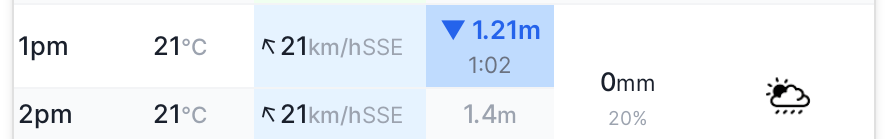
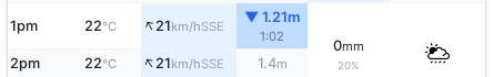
[153,31,207,61] 21°C -> [84,18,116,34] 22°C
[153,99,207,129] 21°C -> [84,55,116,71] 22°C

